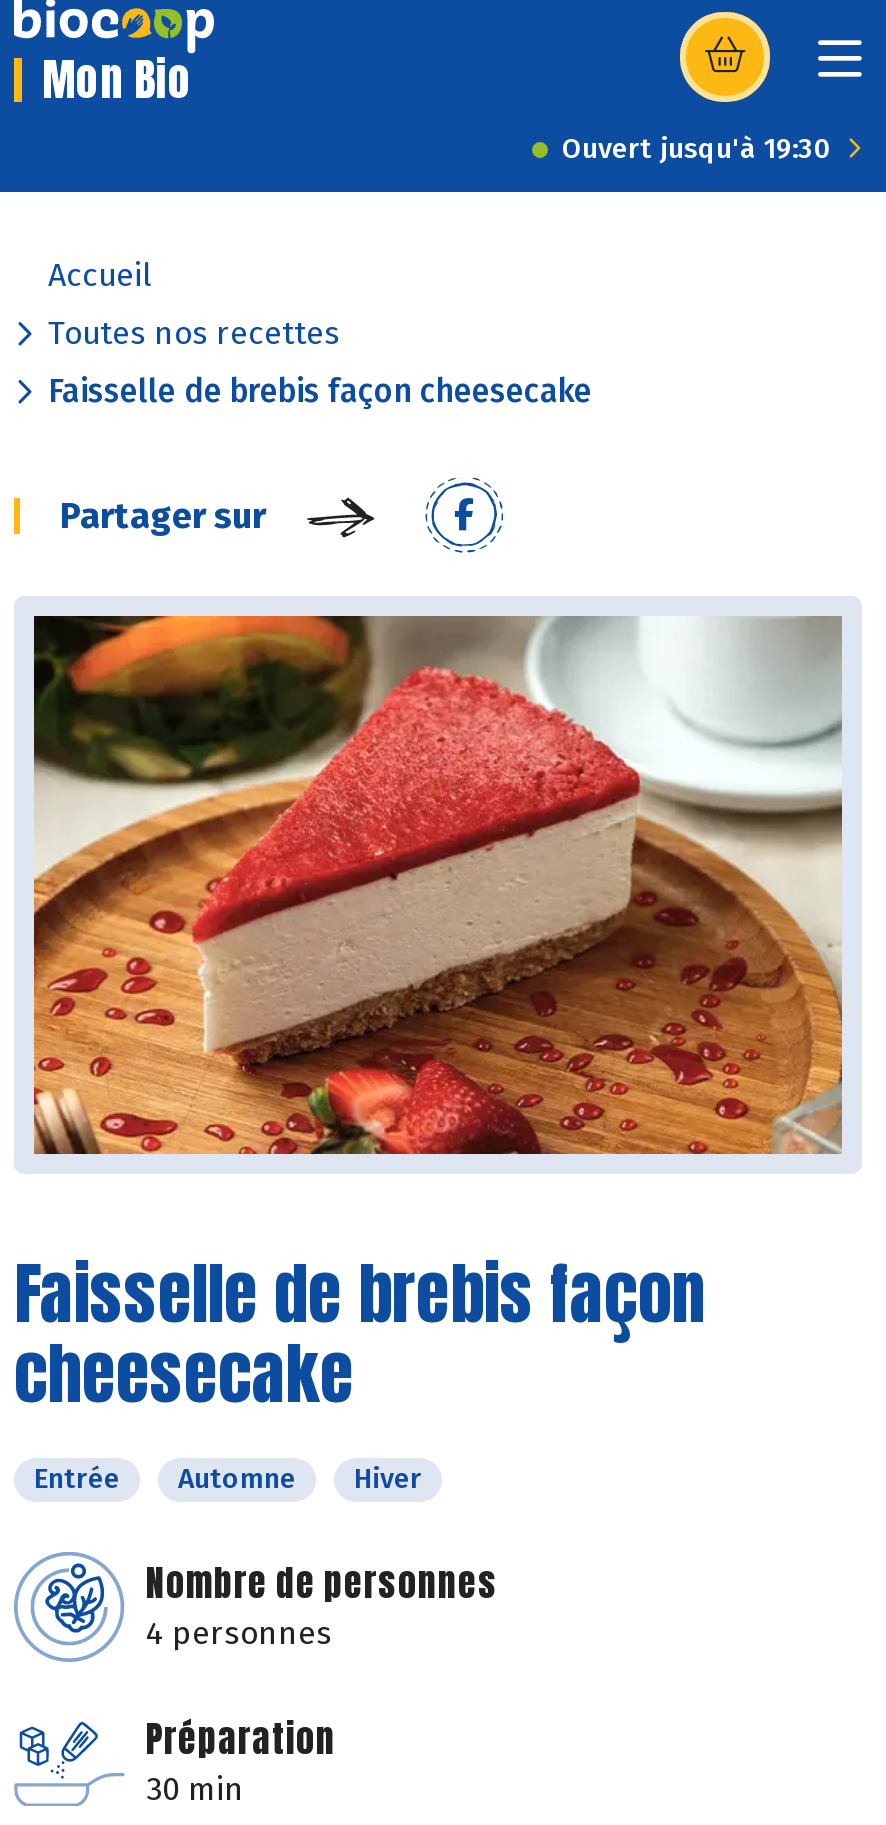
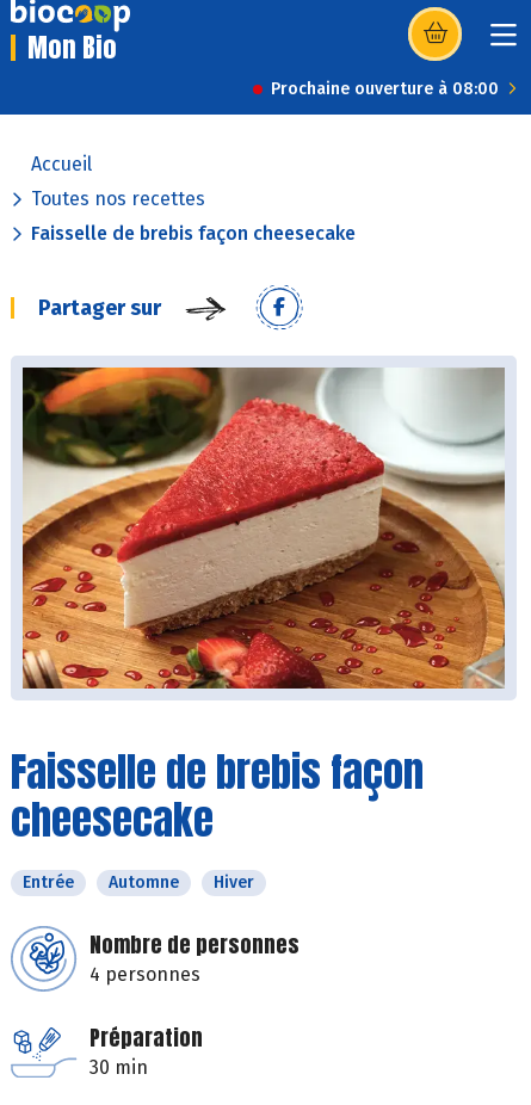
[562,132,832,166] Ouvert jusqu'à 19:30 -> [271,79,499,99] Prochaine ouverture à 08:00

